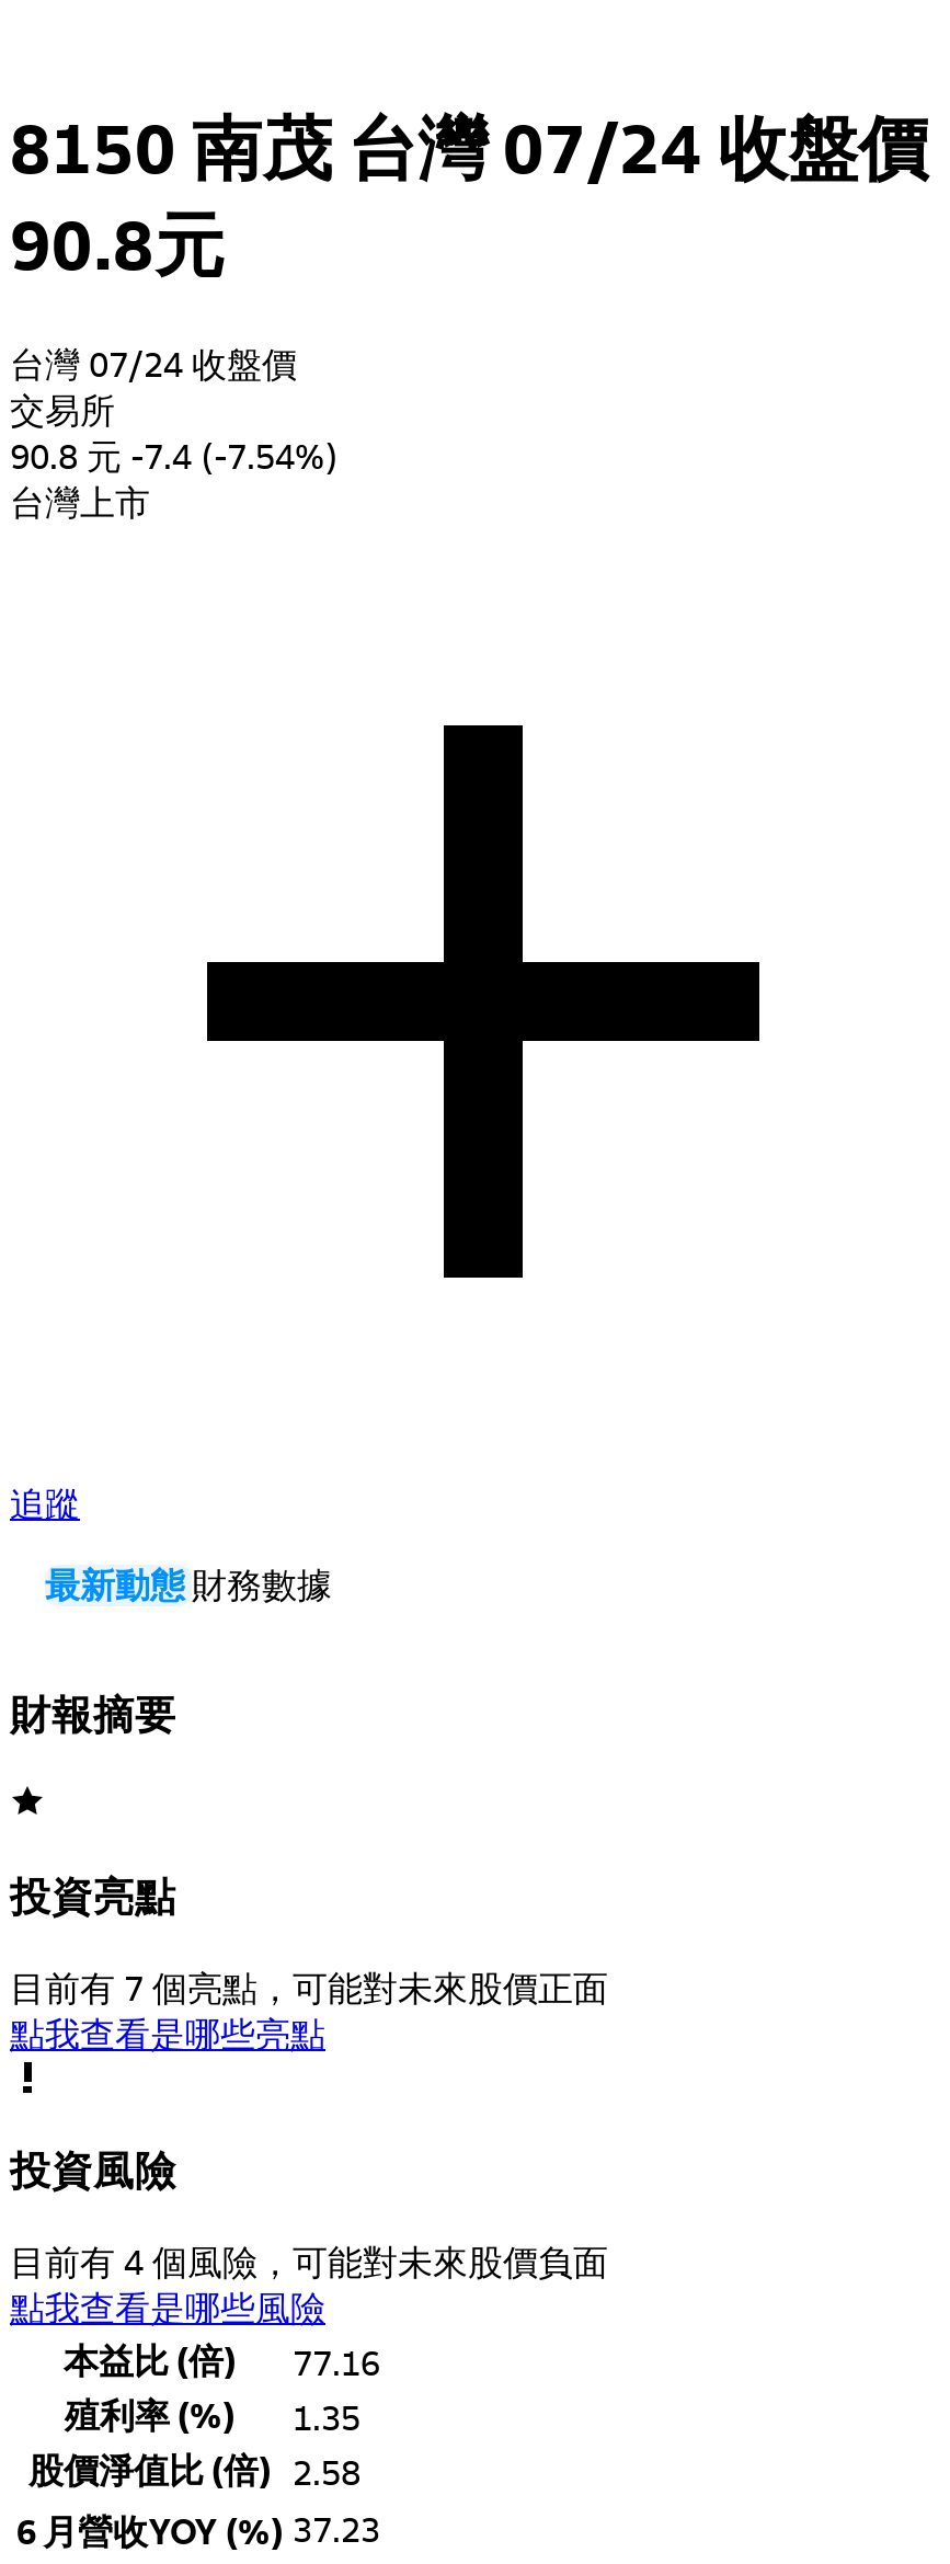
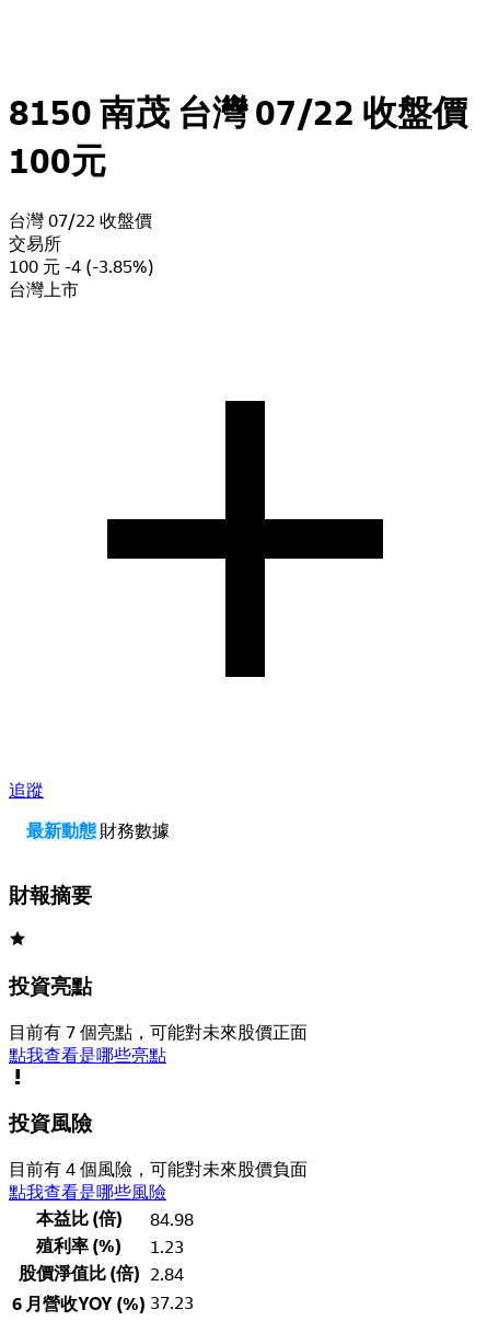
[10,108,928,192] 8150 南茂台灣 07/24 收盤價 -> [9,92,467,134] 8150 南茂台灣 07/22 收盤價
[10,205,225,288] 90.8元 -> [9,141,106,182] 100元
[10,344,297,385] 台灣 07/24 收盤價 -> [9,210,152,231] 台灣 07/22 收盤價
[10,436,339,478] 90.8 元 -7.4 (-7.54%) -> [9,256,154,277] 100 元 -4 (-3.85%)
[64,2341,380,2385] 本益比 (倍) 77.16 -> [36,1208,194,1230] 本益比 (倍) 84.98
[65,2396,360,2440] 殖利率 (%) 1.35 -> [36,1236,184,1258] 殖利率 (%) 1.23
[28,2450,360,2494] 股價淨值比 (倍) 2.58 -> [18,1263,184,1285] 股價淨值比 (倍) 2.84

